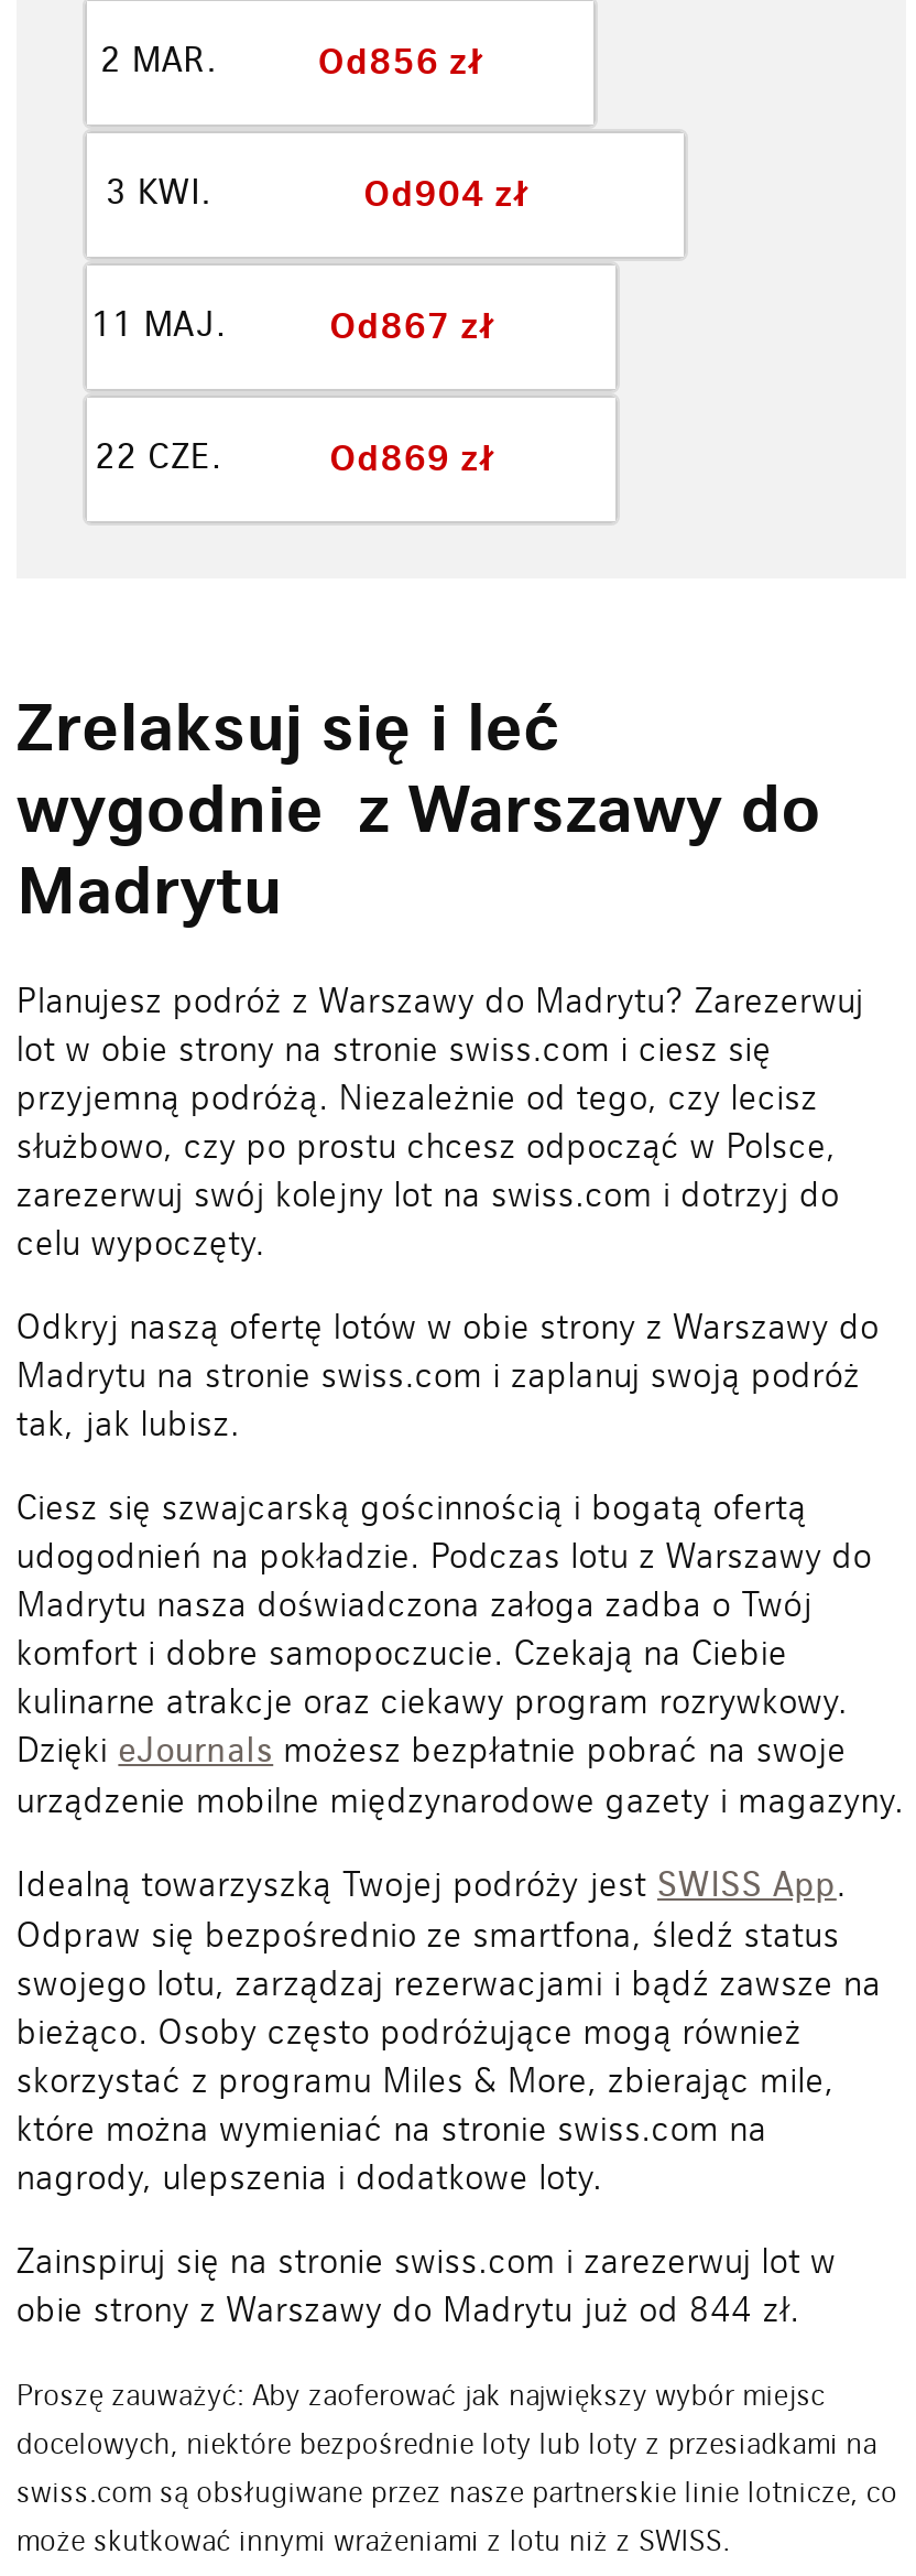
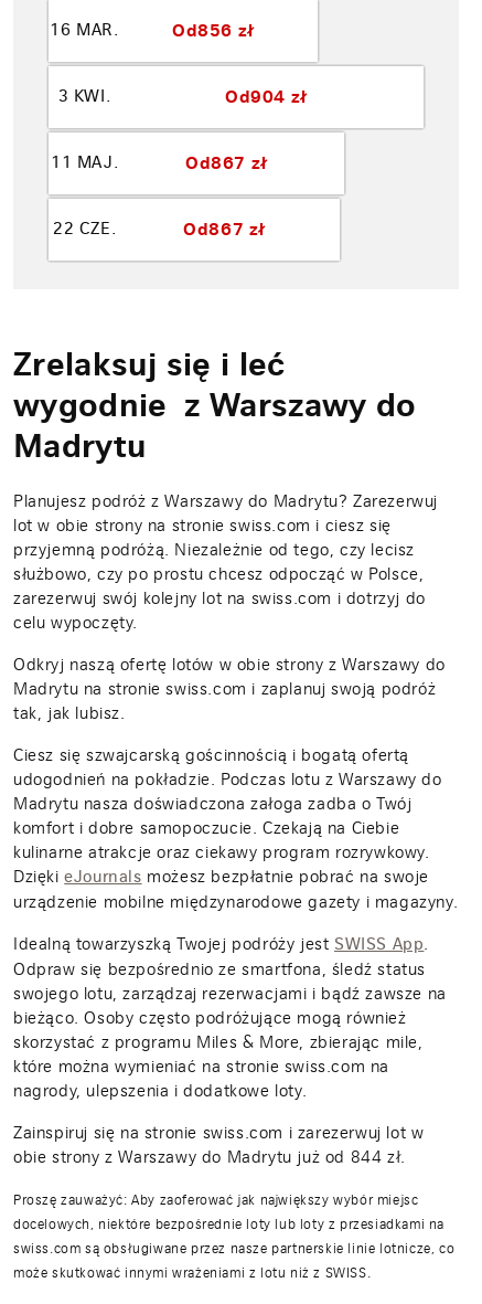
[101,42,216,82] 2 MAR. -> [50,21,119,41] 16 MAR.
[330,434,494,481] Od869 zł -> [183,218,266,241] Od867 zł

